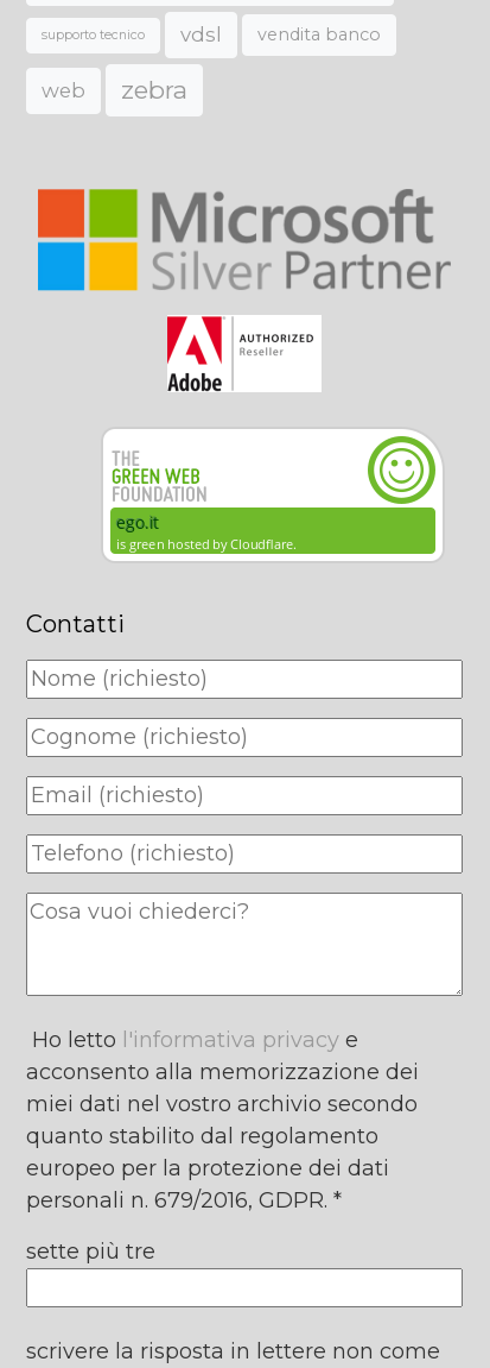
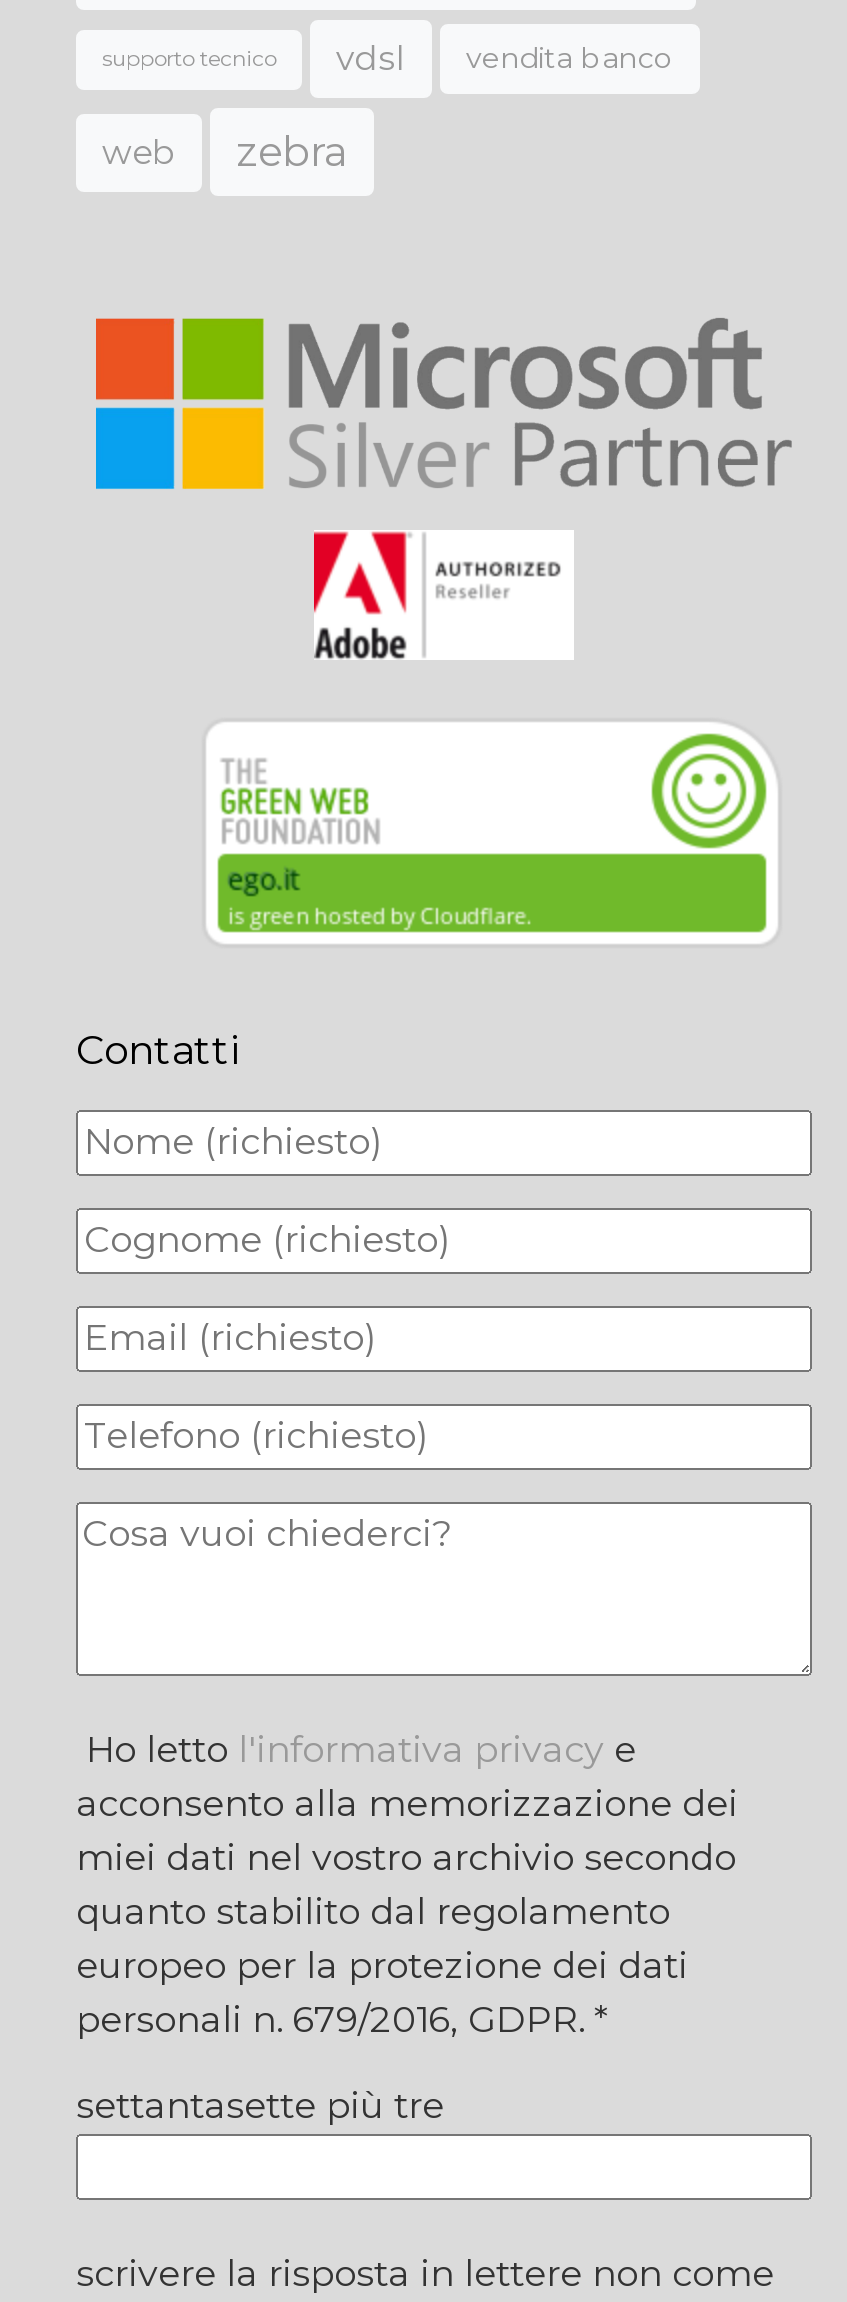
[26,1238,155,1265] sette più tre -> [76,2084,444,2128] settantasette più tre

